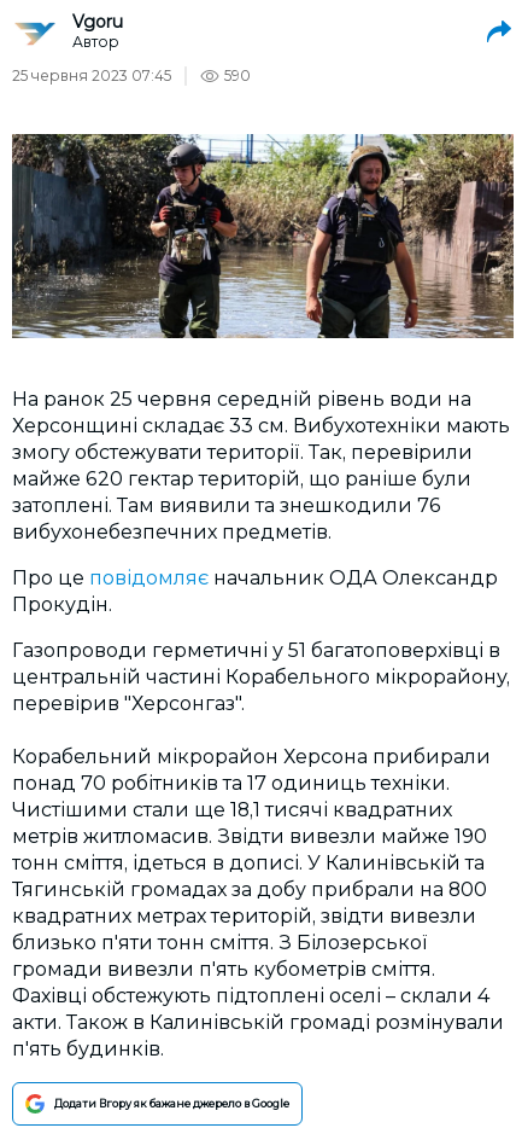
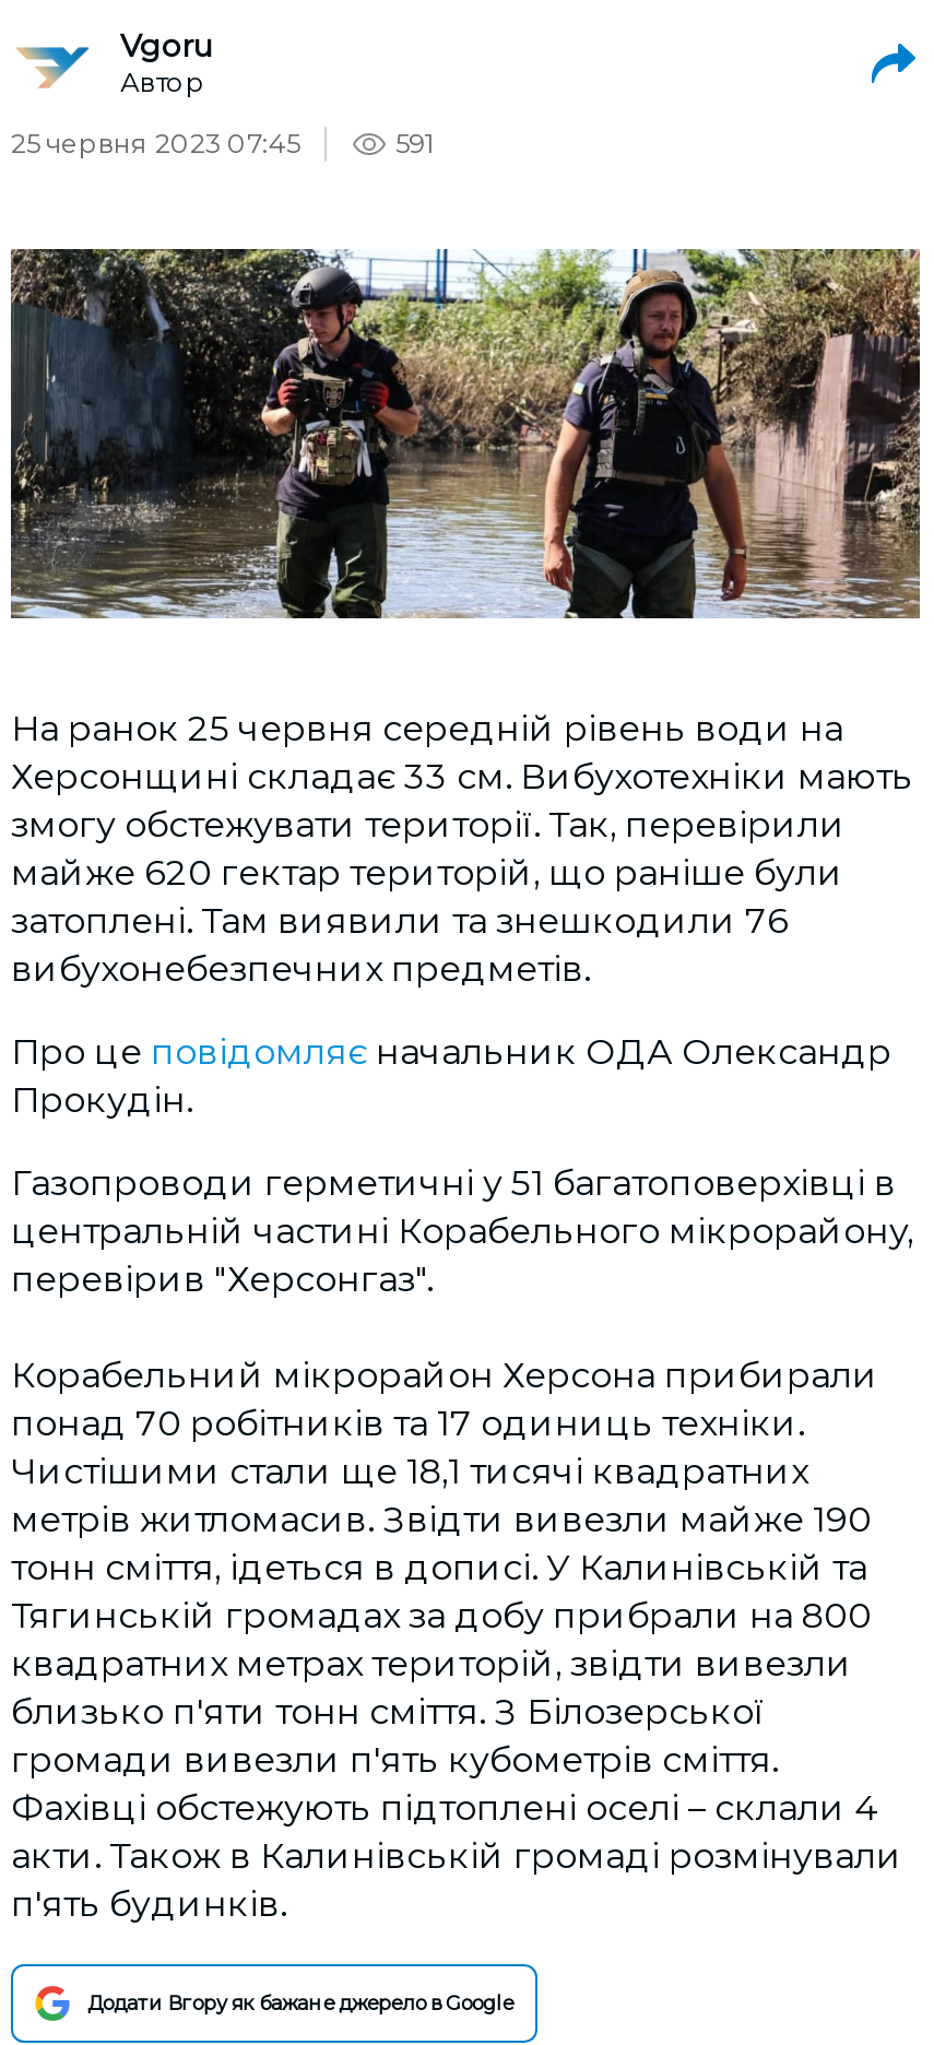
[224,66,251,85] 590 -> [395,127,433,159] 591

